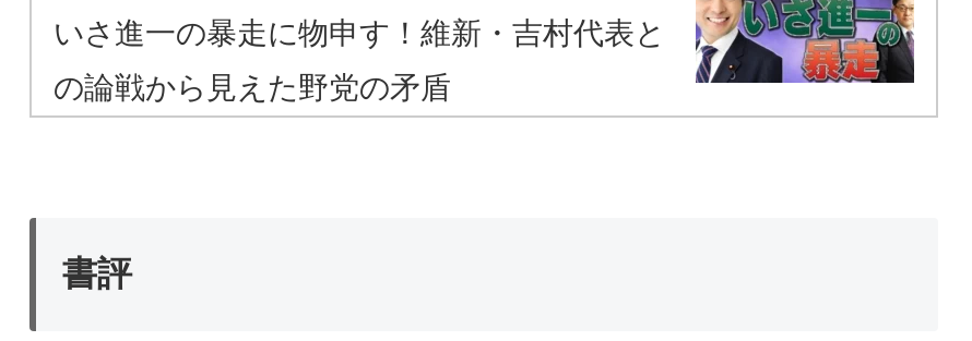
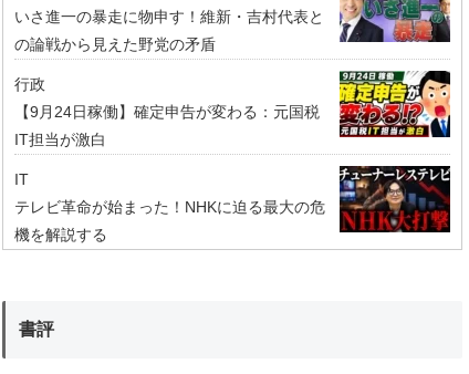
none -> [14,70,451,243] [image] | 行政 | 【9月24日稼働】確定申告が変わる：元国税 | IT担当が激白 | IT | テレビ革命が始まった！NHKに迫る最大の危 | 機を解説する
none -> [338,165,451,233] [image]

